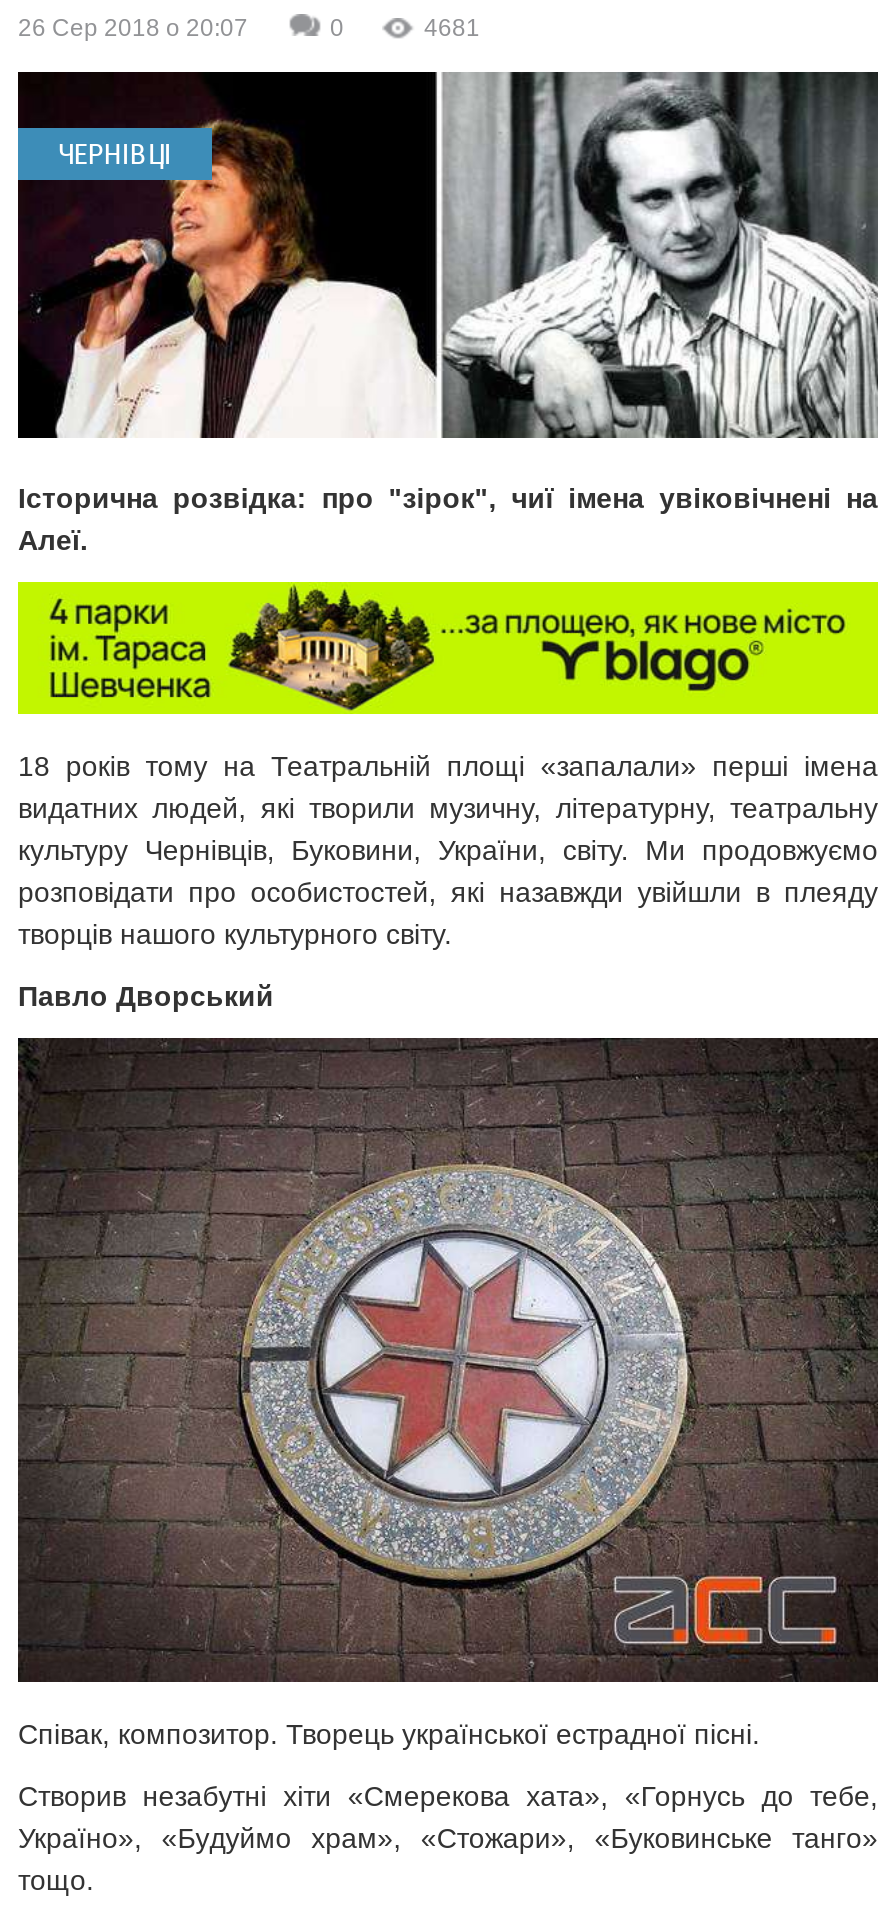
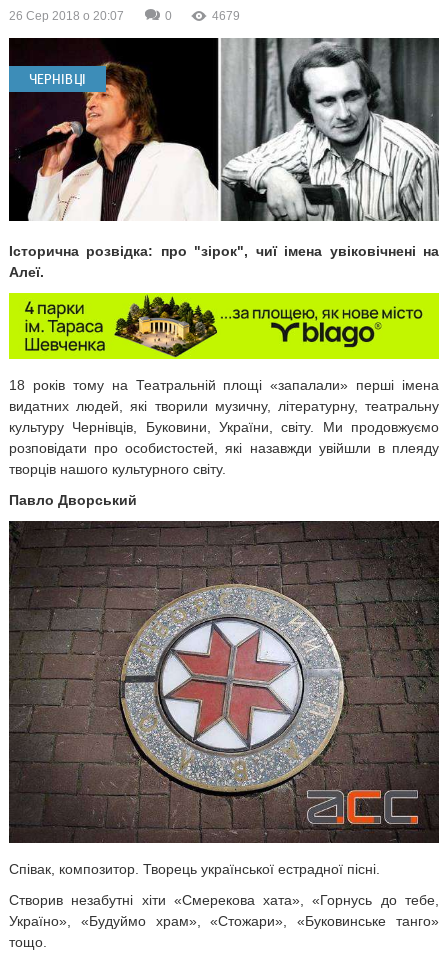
[424,14,480,42] 4681 -> [212,9,240,23] 4679

